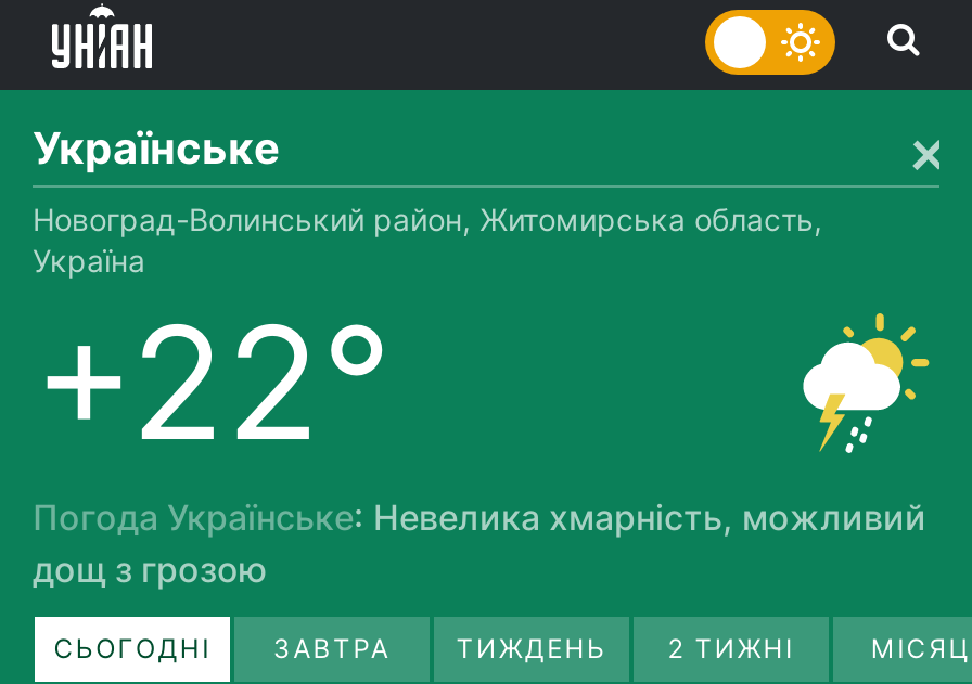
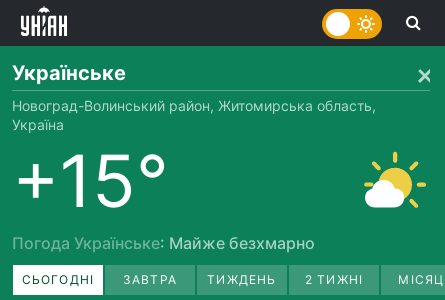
[33,287,926,591] +22° | Погода Українське: Невелика хмарність, можливий | дощ з грозою -> [12,137,315,253] +15° | Погода Українське: Майже безхмарно
[801,311,931,454] [image] -> [363,149,427,202] [image]

